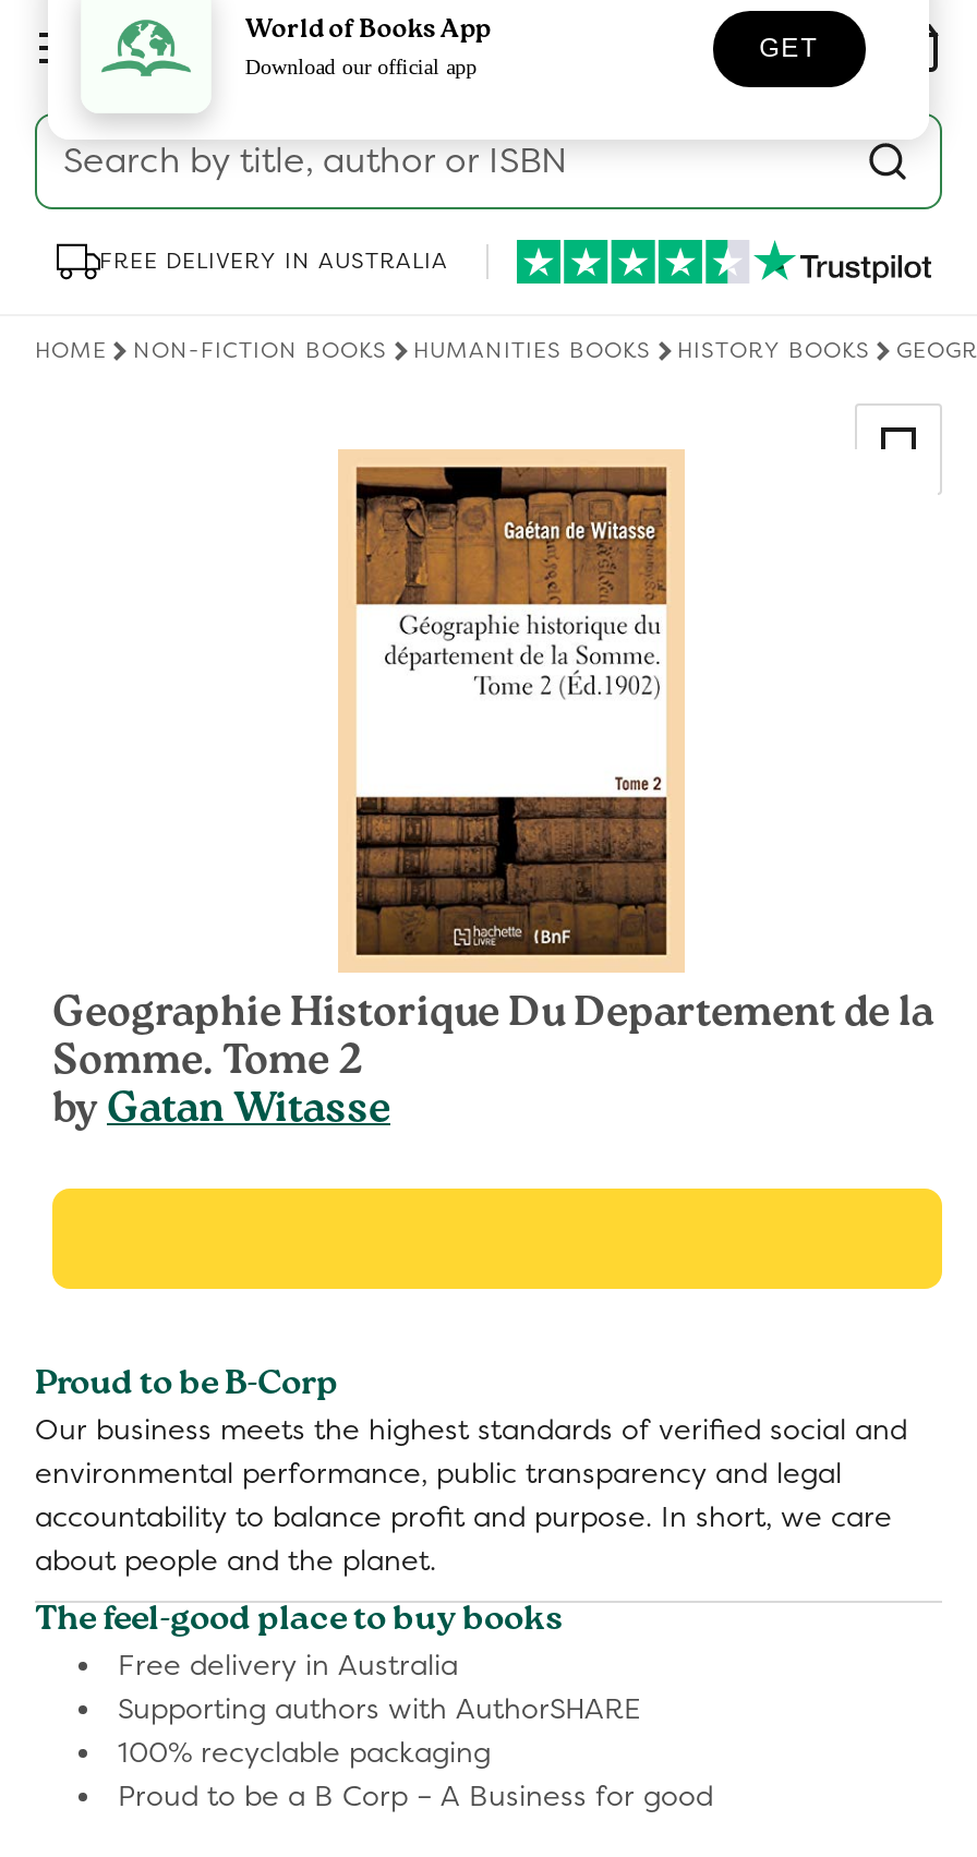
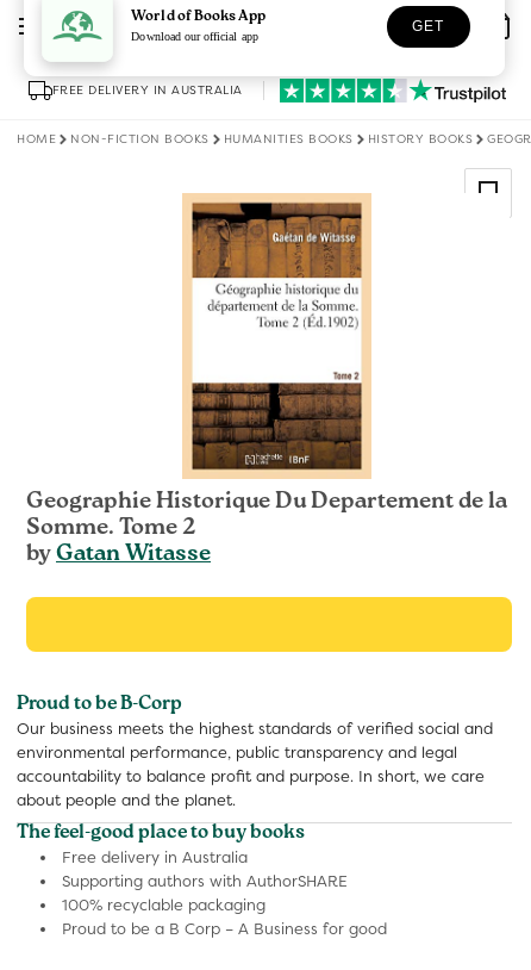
[63,142,567,181] Search by title, author or ISBN -> none

